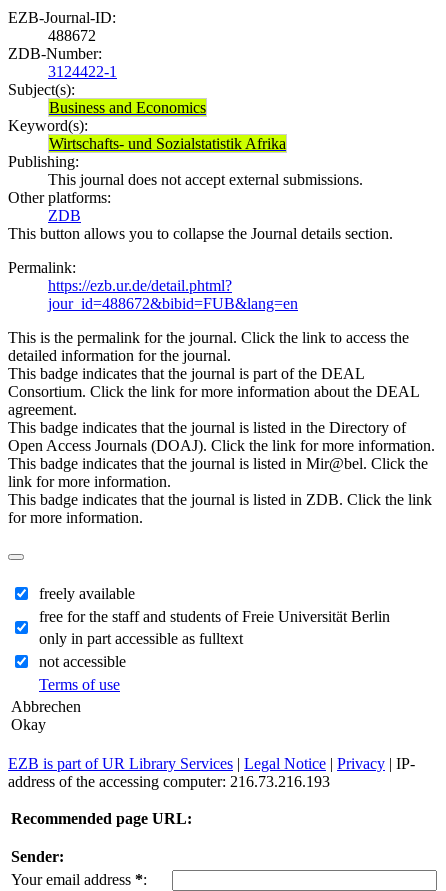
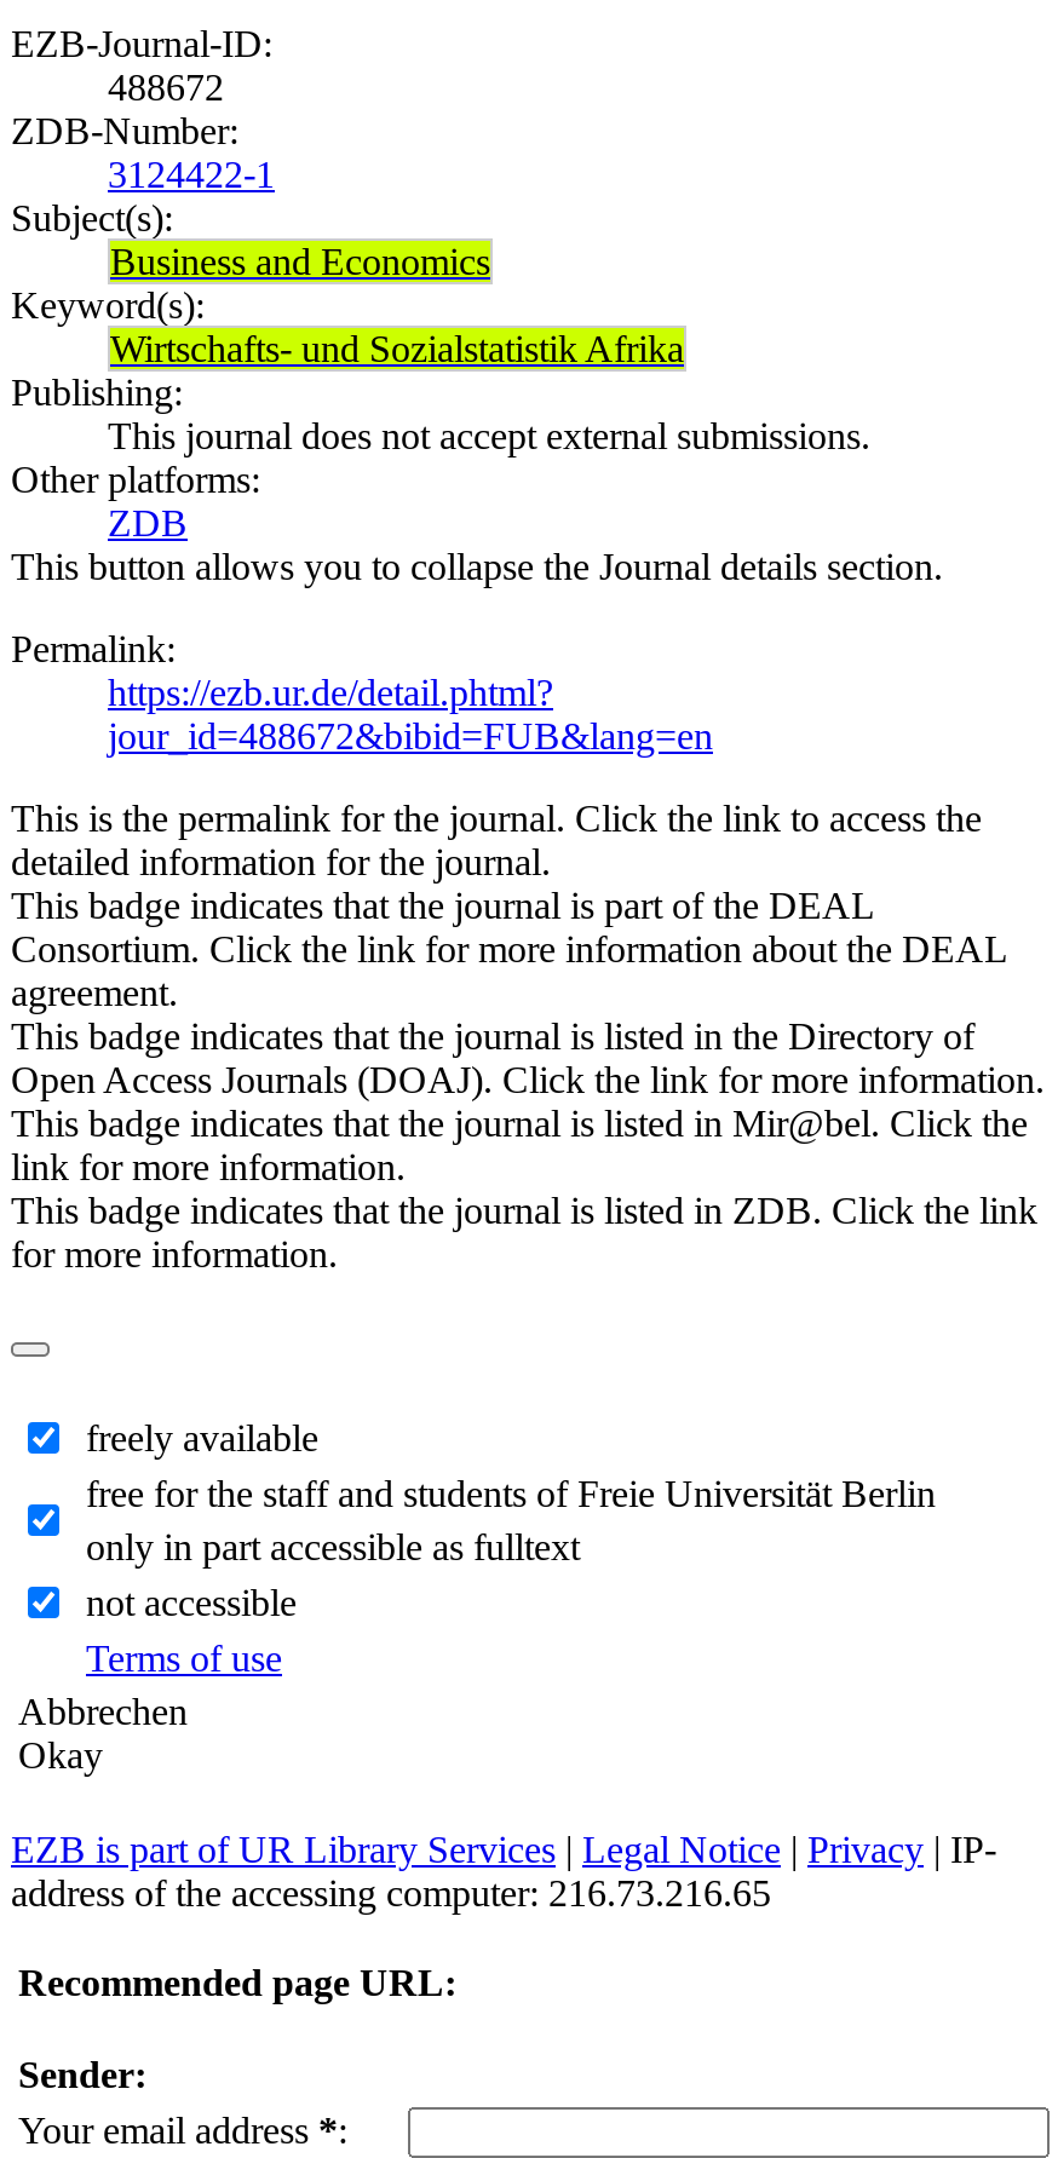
[8,773,330,790] address of the accessing computer: 216.73.216.193 -> [11,1872,771,1913] address of the accessing computer: 216.73.216.65

